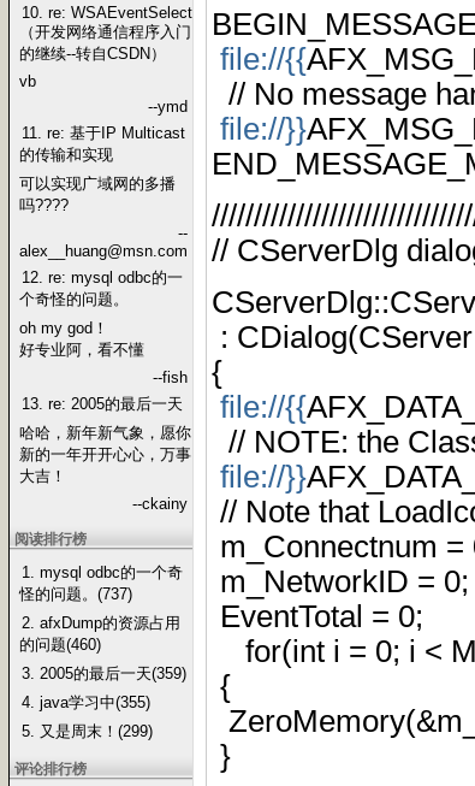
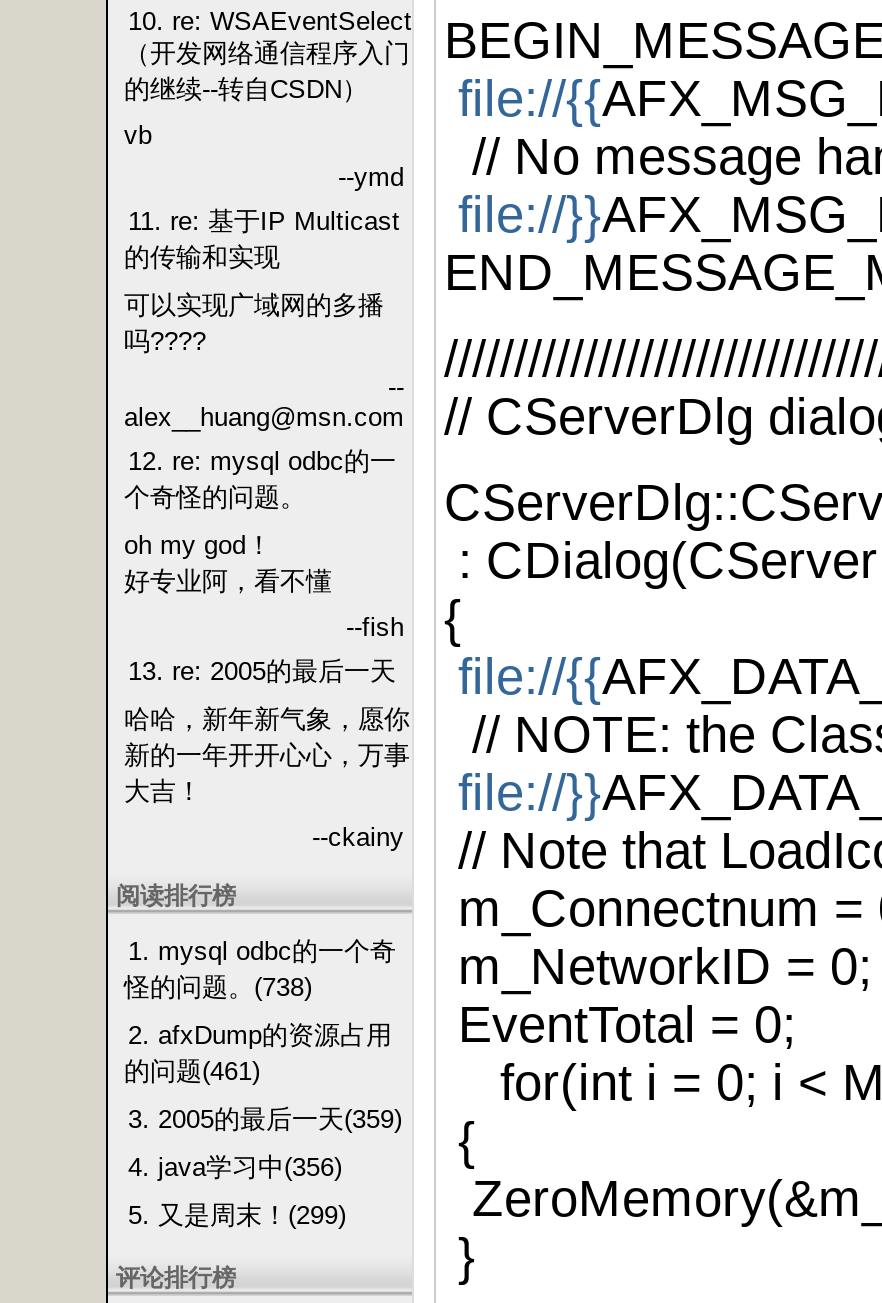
[19,585,132,603] 怪的问题。(737) -> [124,972,312,1002] 怪的问题。(738)
[19,636,101,654] 的问题(460) -> [124,1056,260,1086] 的问题(461)
[22,693,150,711] 4. java学习中(355) -> [128,1152,342,1182] 4. java学习中(356)

